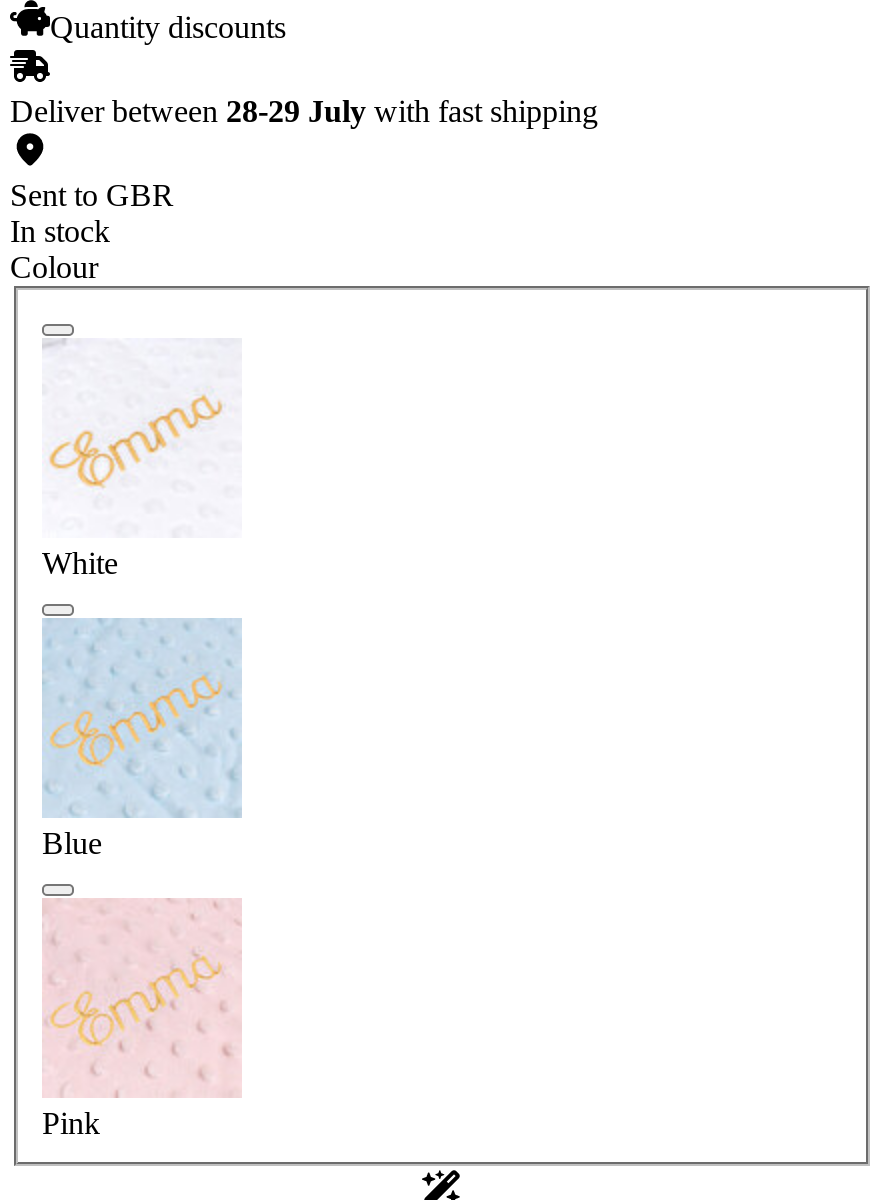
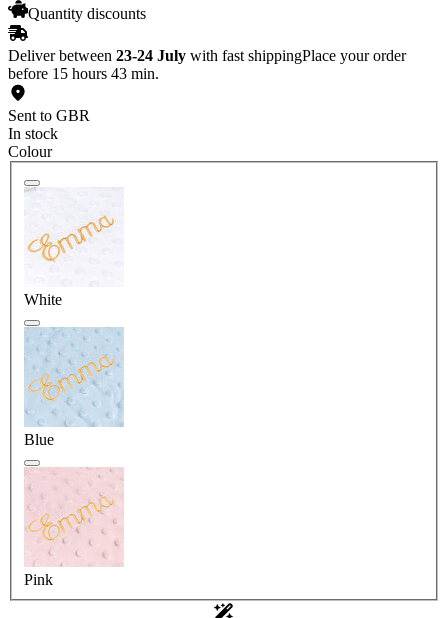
[10,94,598,128] Deliver between 28-29 July with fast shipping -> [8,47,406,82] Deliver between 23-24 July with fast shippingPlace your order | before 15 hours 43 min.

